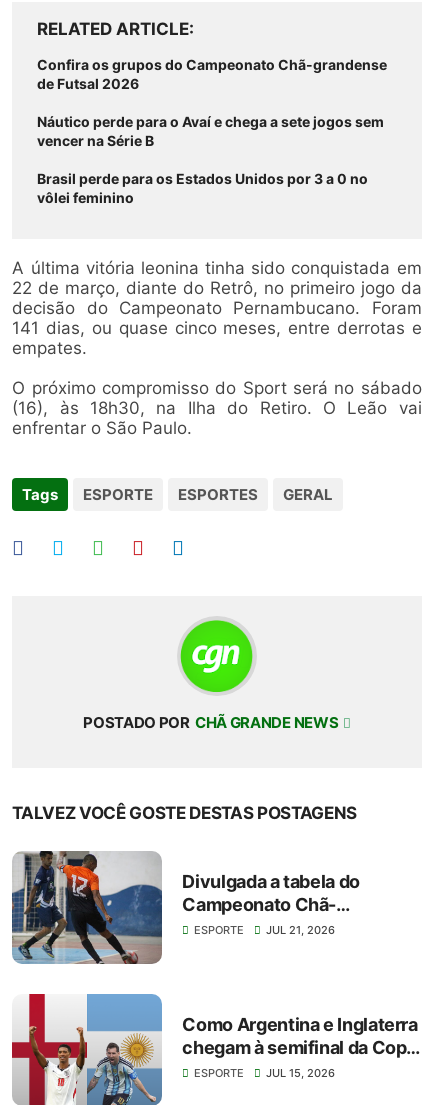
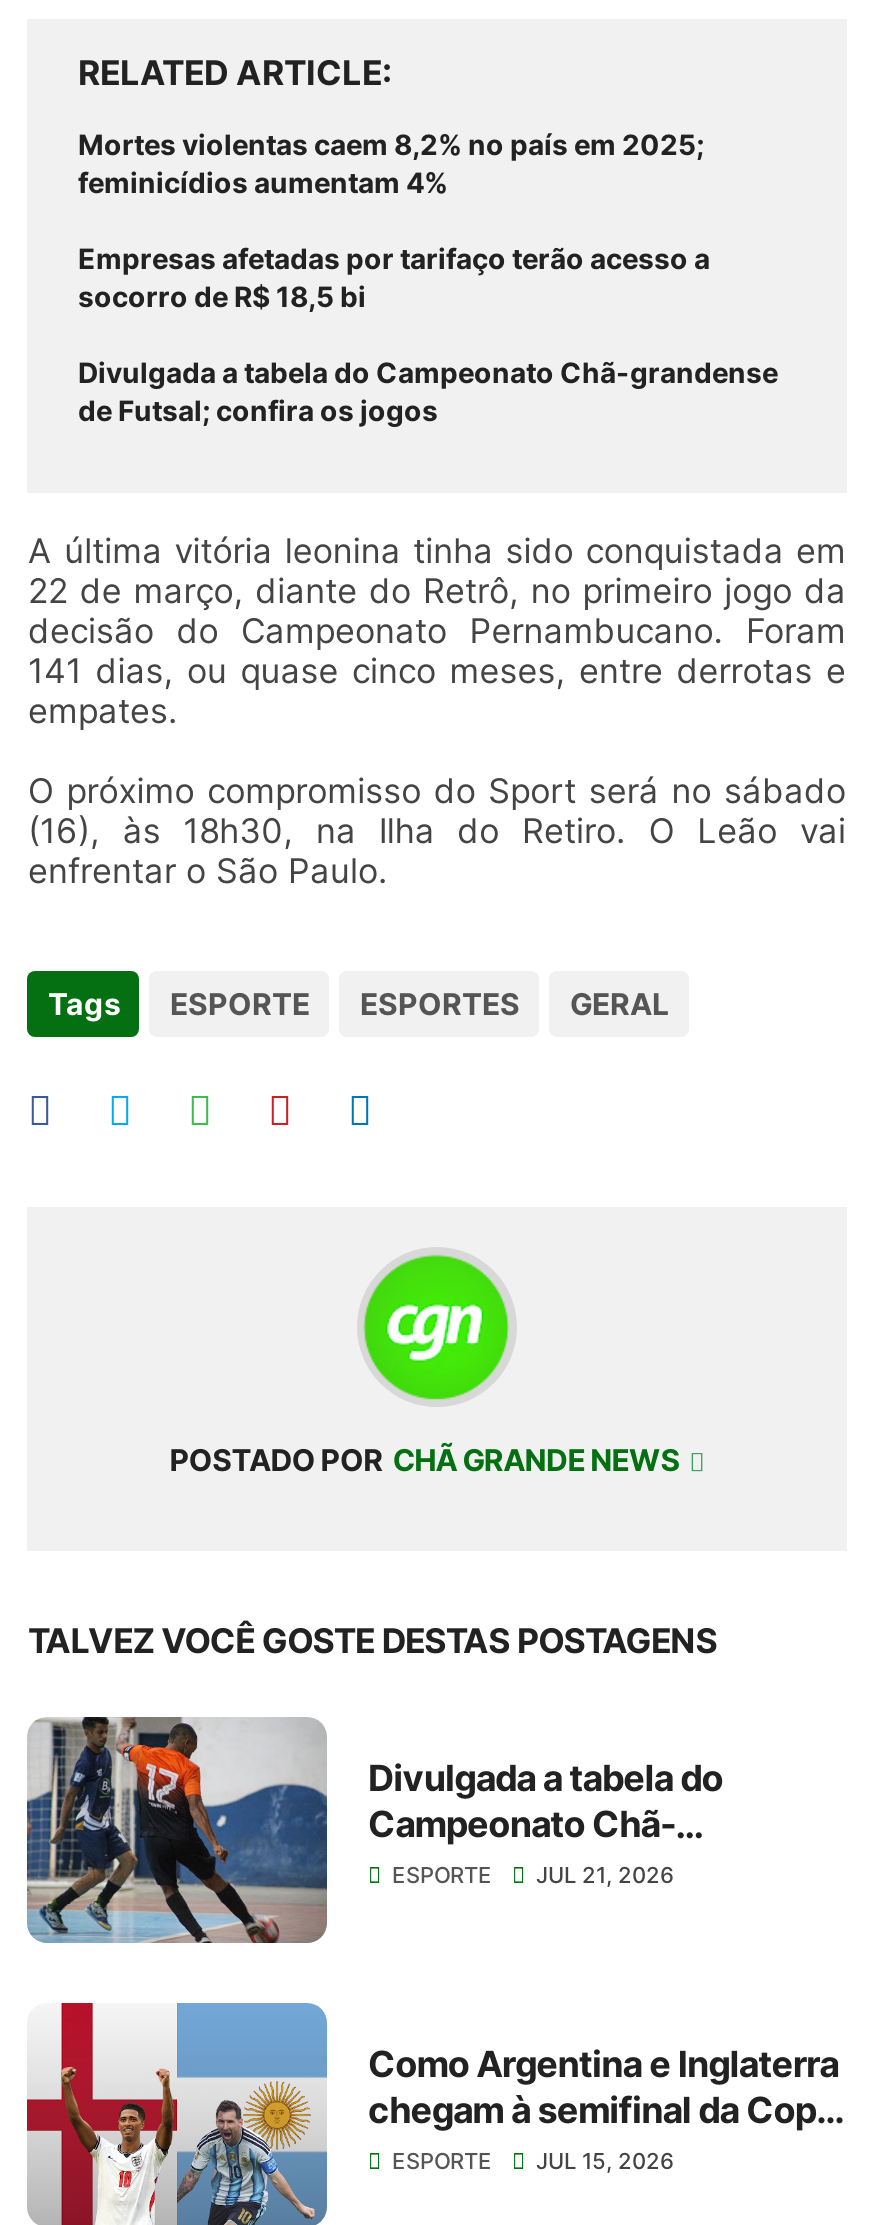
[37,56,387,92] Confira os grupos do Campeonato Chã-grandense | de Futsal 2026 -> [78,127,704,199] Mortes violentas caem 8,2% no país em 2025; | feminicídios aumentam 4%
[37,113,384,149] Náutico perde para o Avaí e chega a sete jogos sem | vencer na Série B -> [78,241,710,313] Empresas afetadas por tarifaço terão acesso a | socorro de R$ 18,5 bi
[37,170,368,206] Brasil perde para os Estados Unidos por 3 a 0 no | vôlei feminino -> [78,355,778,427] Divulgada a tabela do Campeonato Chã-grandense | de Futsal; confira os jogos

